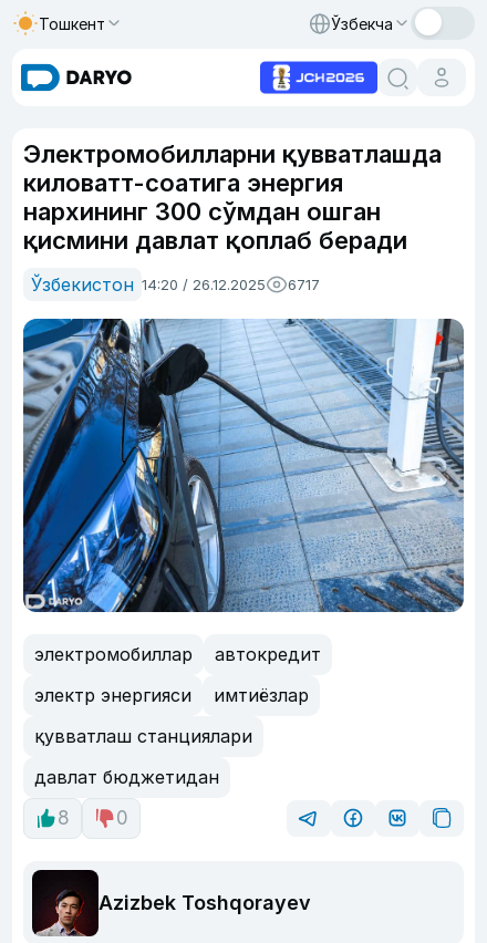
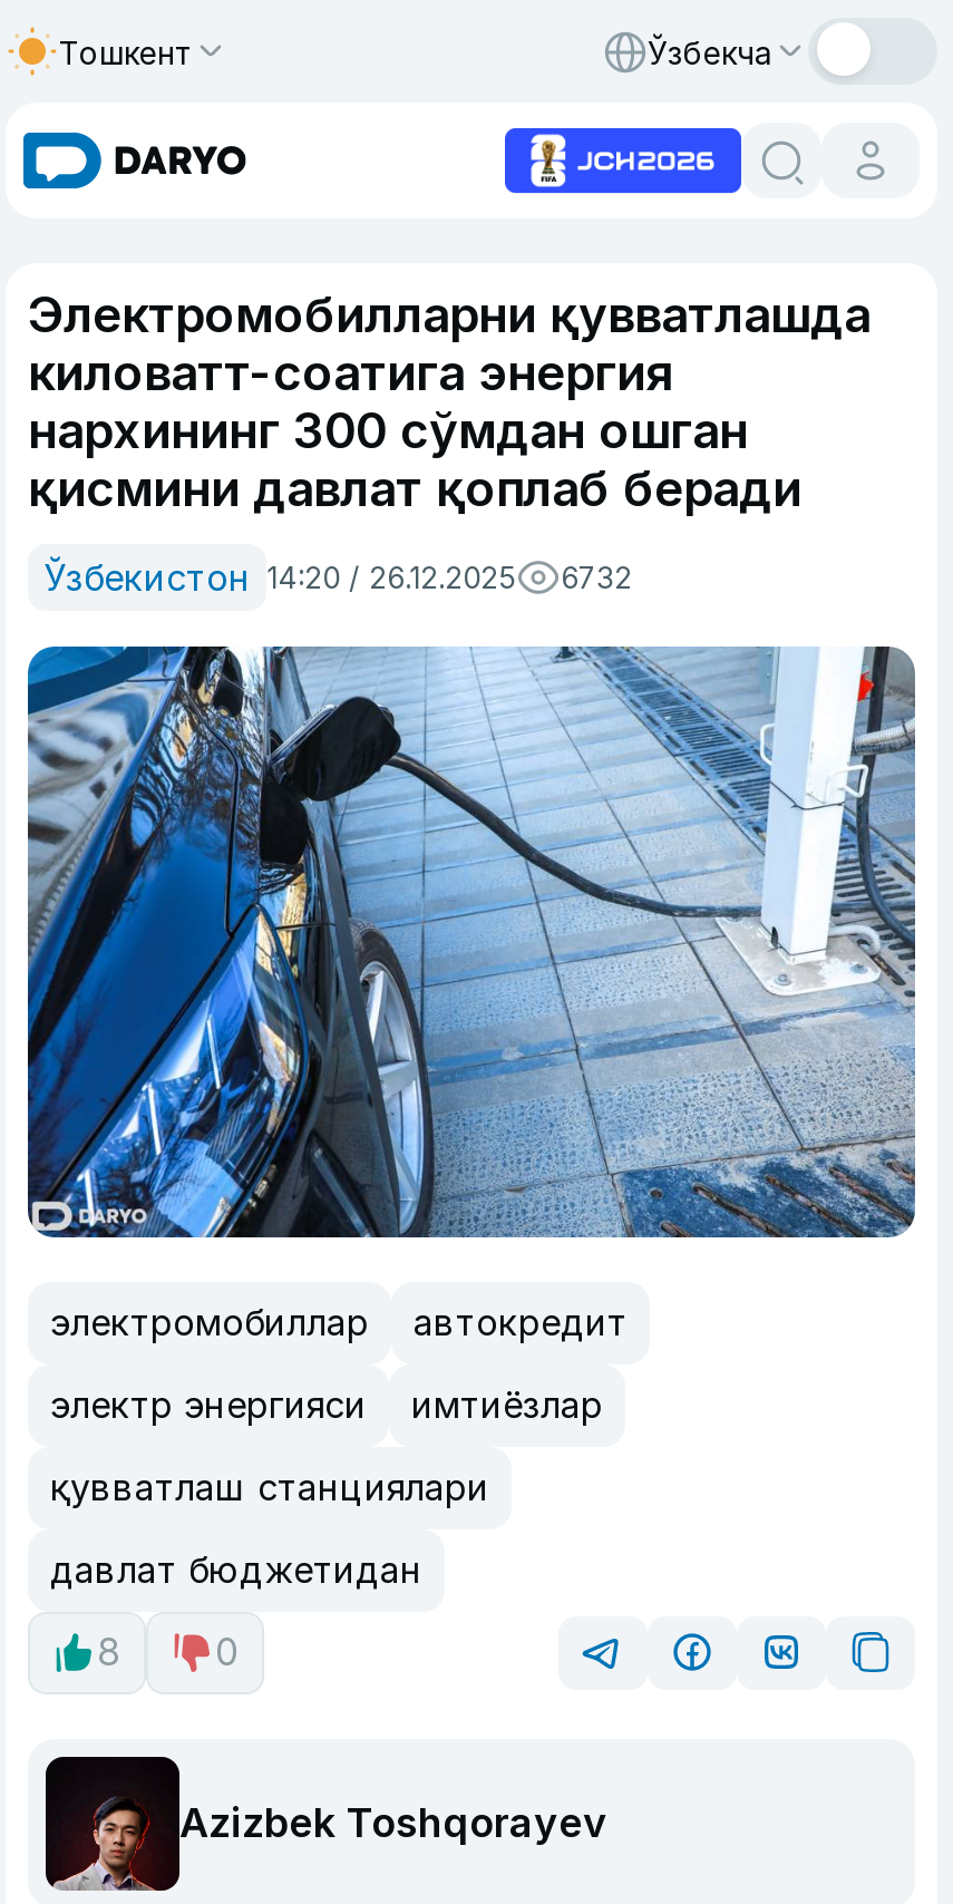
[31,273,320,296] Ўзбекистон 14:20 / 26.12.2025 6717 -> [43,555,632,600] Ўзбекистон 14:20 / 26.12.2025 6732

